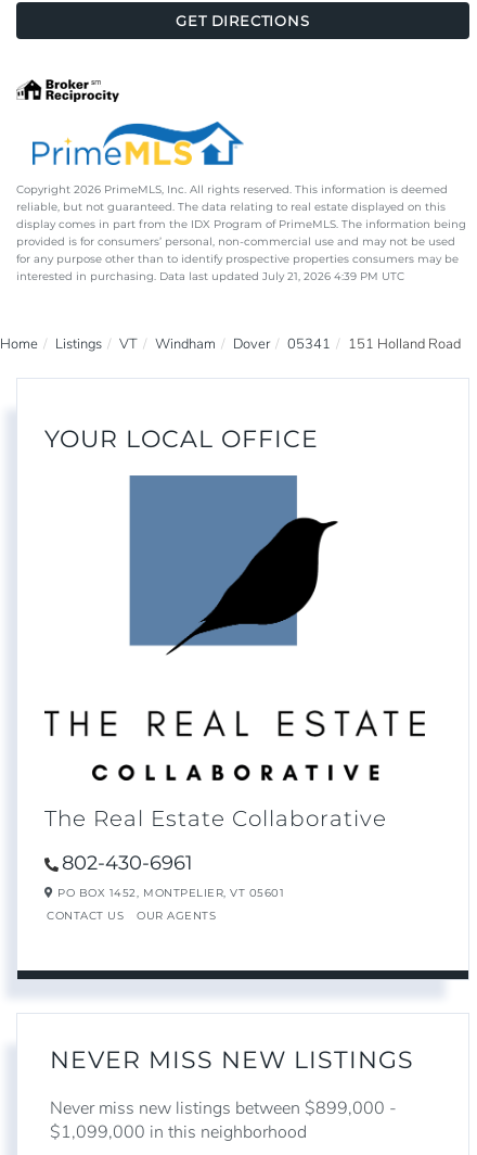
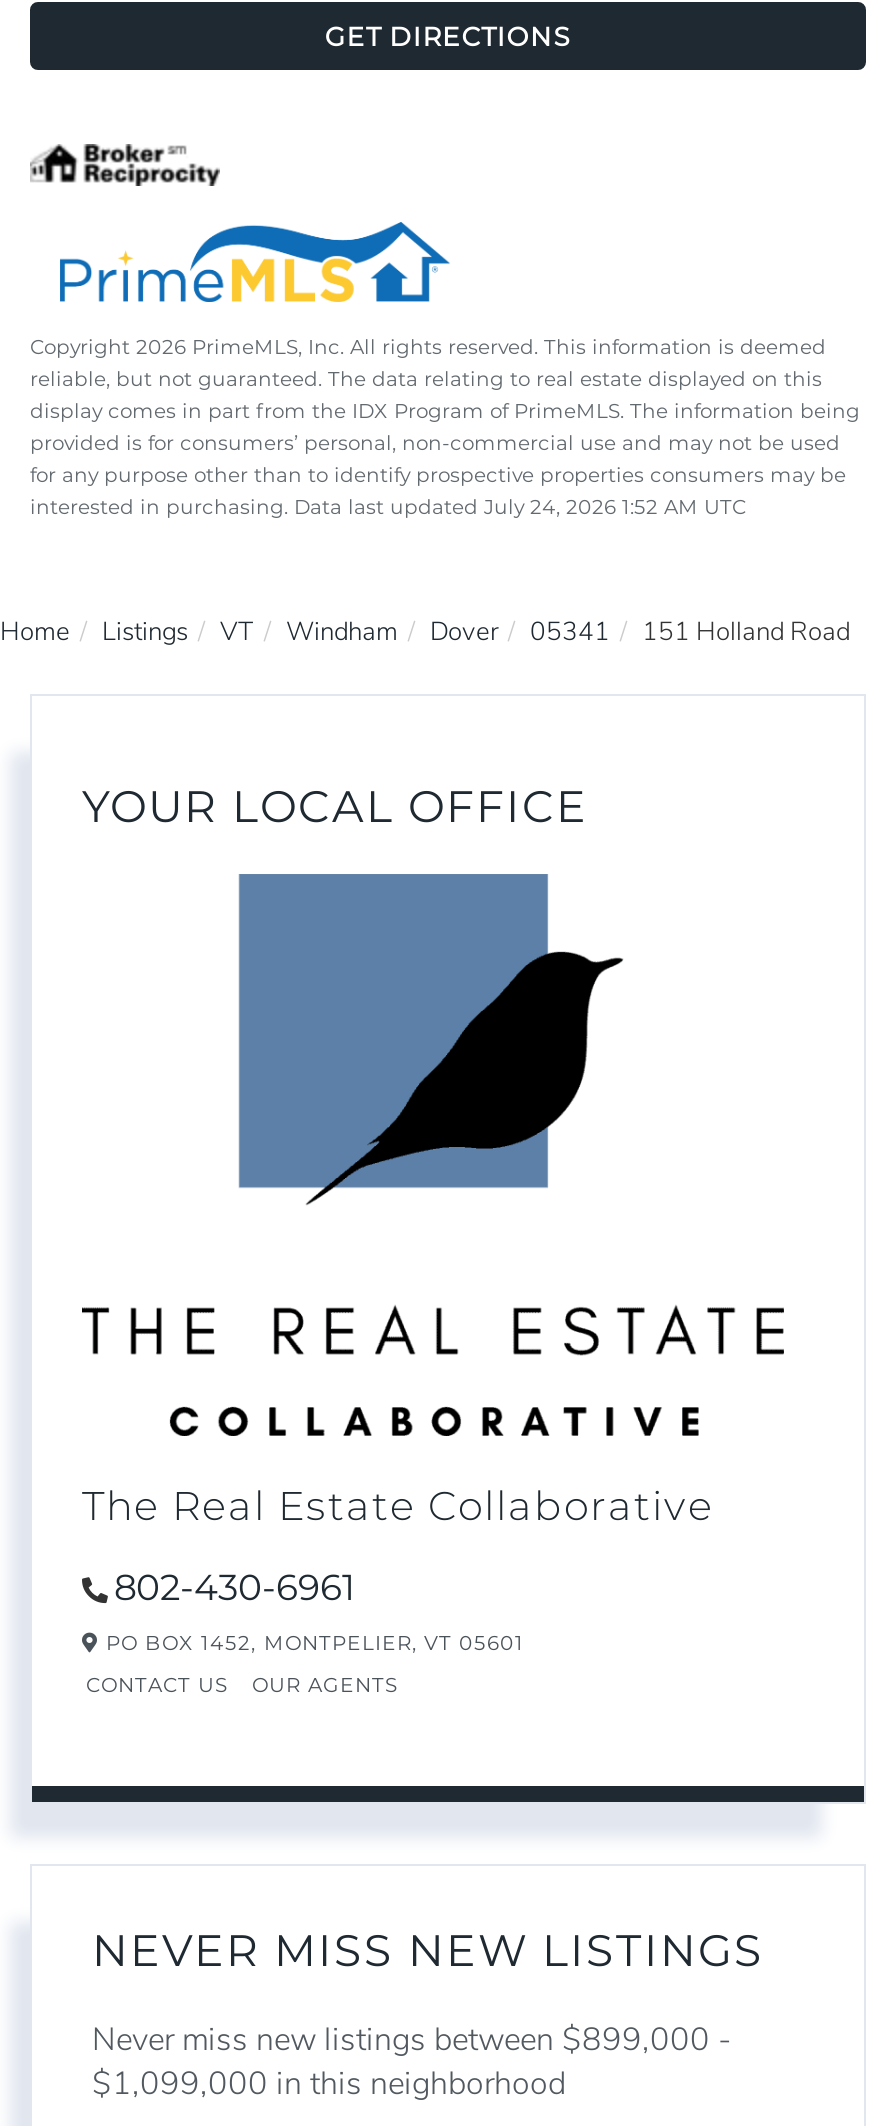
[16,270,404,284] interested in purchasing. Data last updated July 21, 2026 4:39 PM UTC -> [30,495,746,521] interested in purchasing. Data last updated July 24, 2026 1:52 AM UTC

